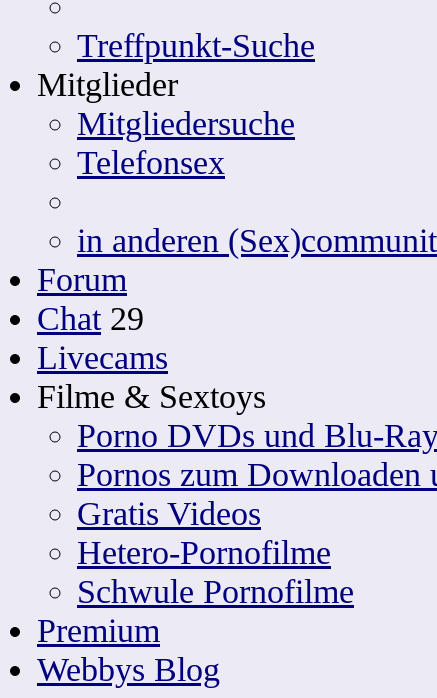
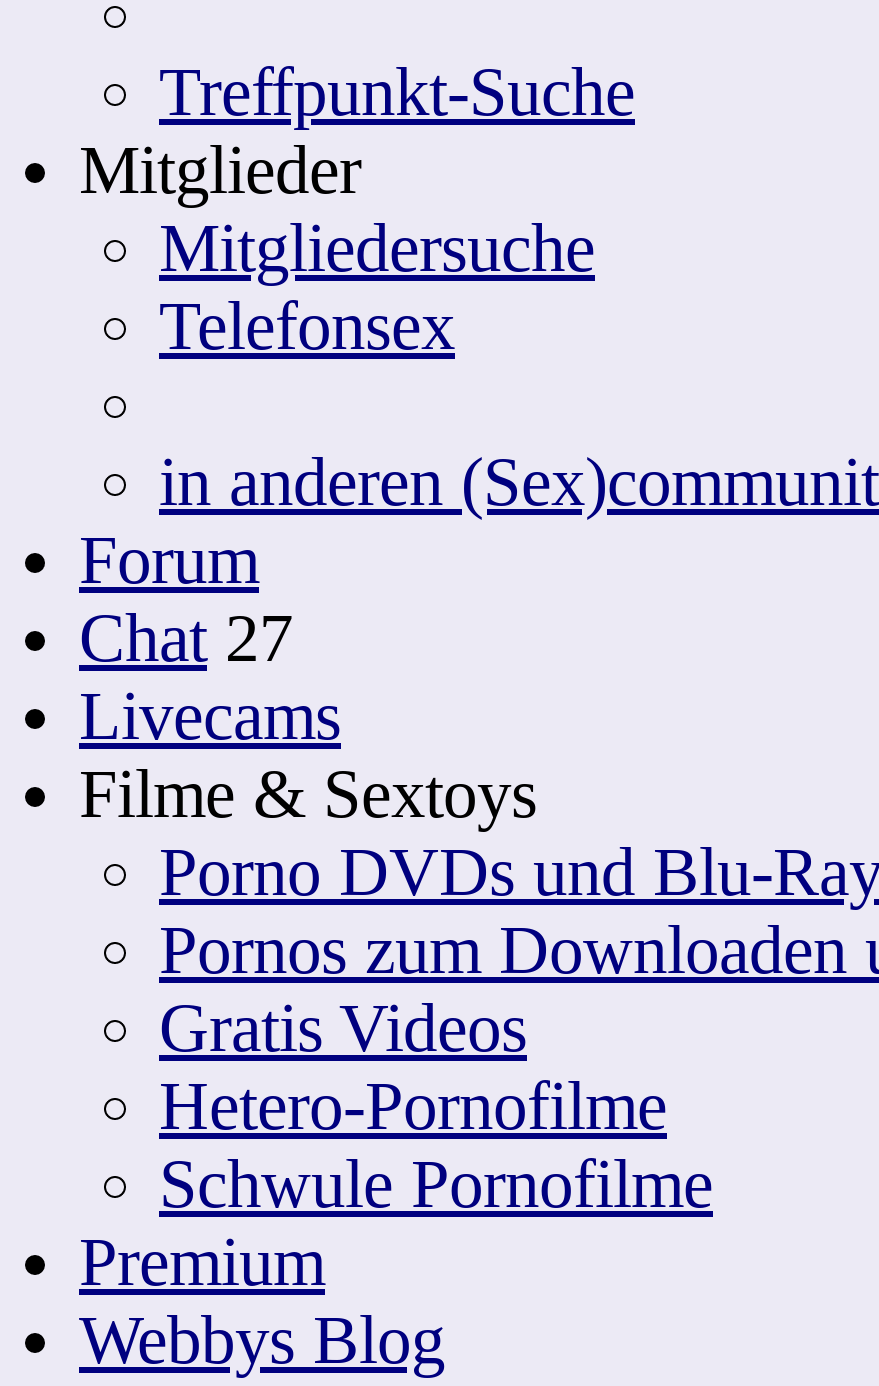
[37,299,144,337] Chat 29 -> [79,599,293,675] Chat 27

